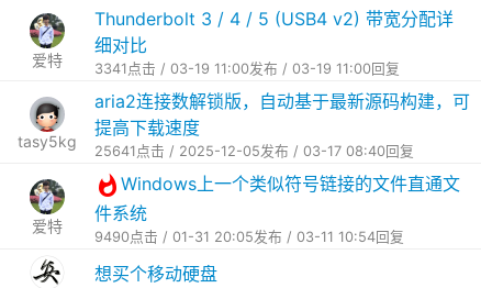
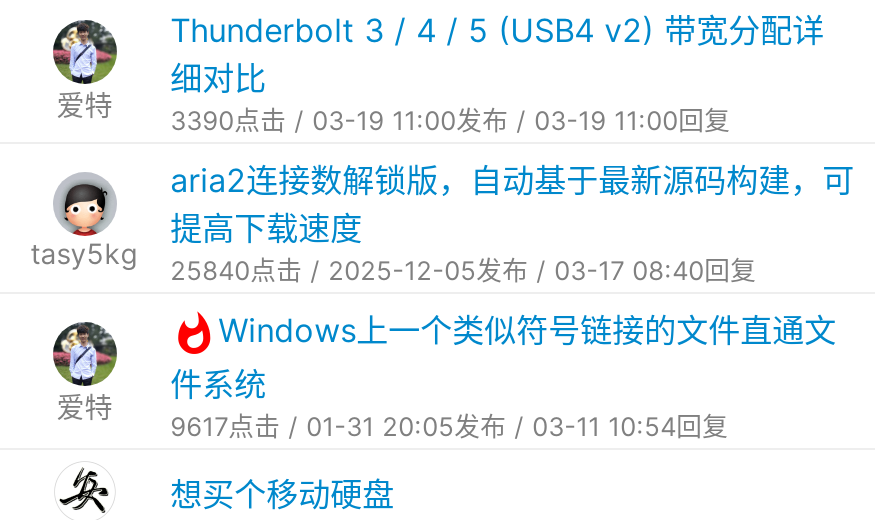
[94,61,399,77] 3341点击 / 03-19 11:00发布 / 03-19 11:00回复 -> [170,106,730,136] 3390点击 / 03-19 11:00发布 / 03-19 11:00回复
[94,143,414,159] 25641点击 / 2025-12-05发布 / 03-17 08:40回复 -> [170,256,756,286] 25840点击 / 2025-12-05发布 / 03-17 08:40回复
[94,228,404,245] 9490点击 / 01-31 20:05发布 / 03-11 10:54回复 -> [170,412,728,442] 9617点击 / 01-31 20:05发布 / 03-11 10:54回复

